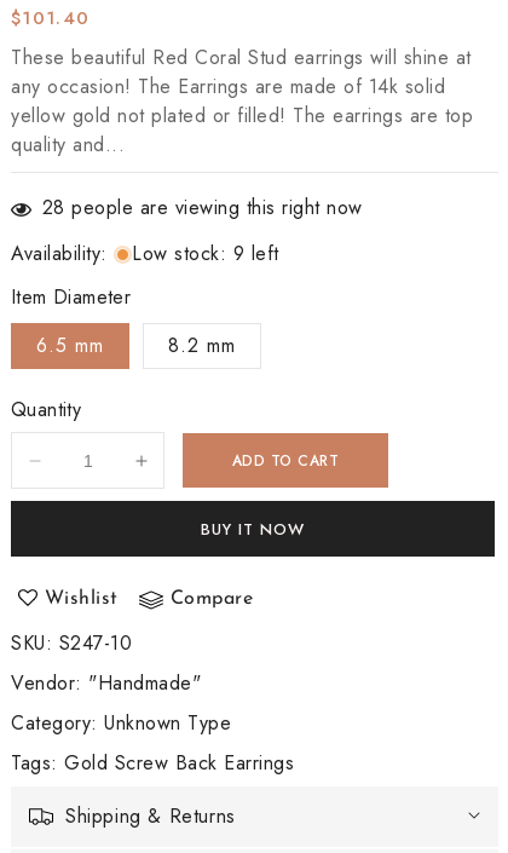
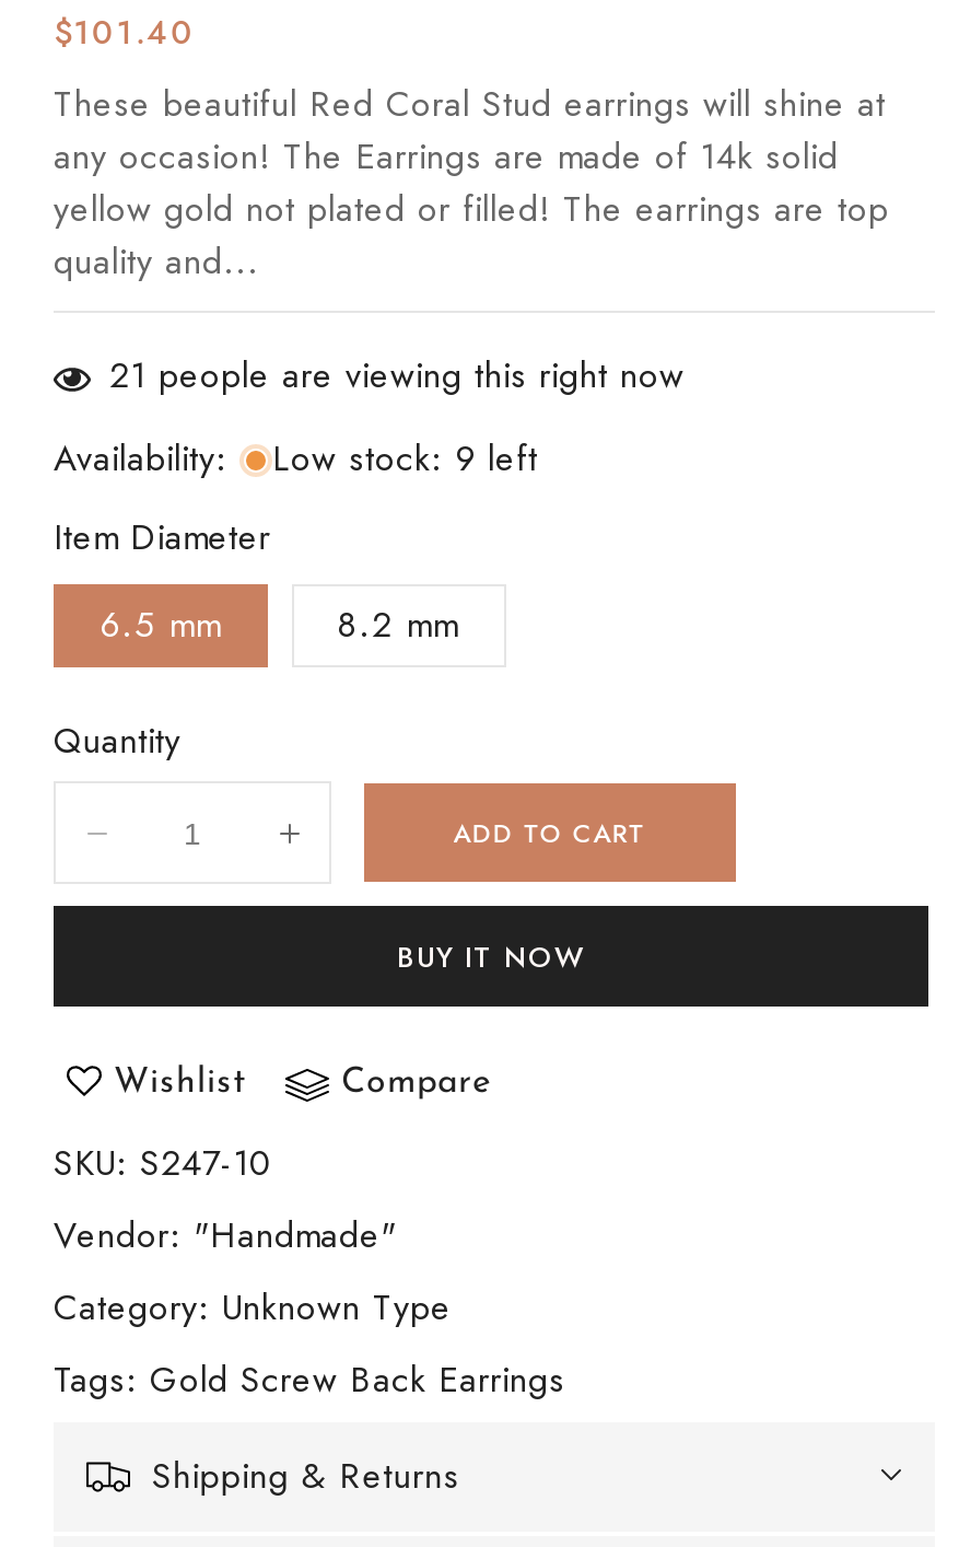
[42,194,362,222] 28 people are viewing this right now -> [109,351,685,401] 21 people are viewing this right now

